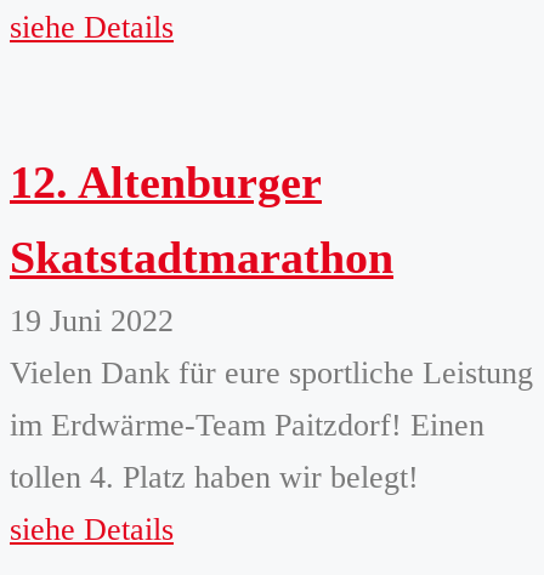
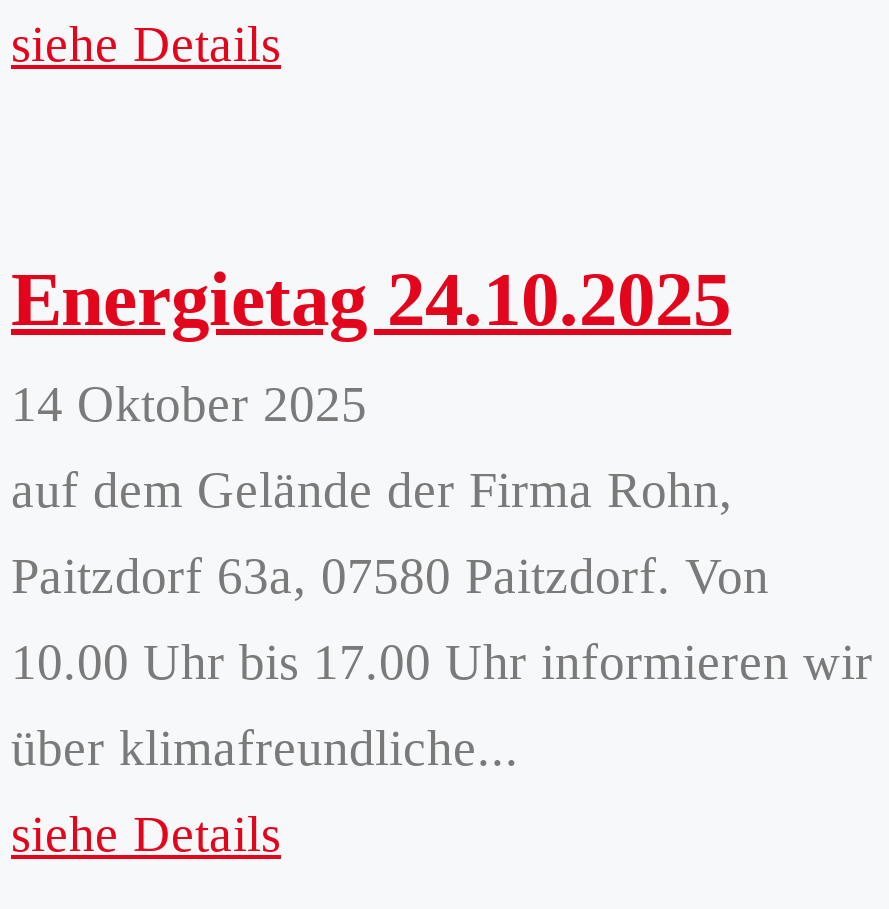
[10,156,322,207] 12. Altenburger -> [11,256,731,432] Energietag 24.10.2025 | 14 Oktober 2025
[10,231,393,338] Skatstadtmarathon | 19 Juni 2022 -> [11,460,733,518] auf dem Gelände der Firma Rohn,
[10,355,533,390] Vielen Dank für eure sportliche Leistung -> [11,546,769,604] Paitzdorf 63a, 07580 Paitzdorf. Von
[10,407,484,442] im Erdwärme-Team Paitzdorf! Einen -> [11,632,873,690] 10.00 Uhr bis 17.00 Uhr informieren wir
[10,459,419,495] tollen 4. Platz haben wir belegt! -> [11,718,519,776] über klimafreundliche...

